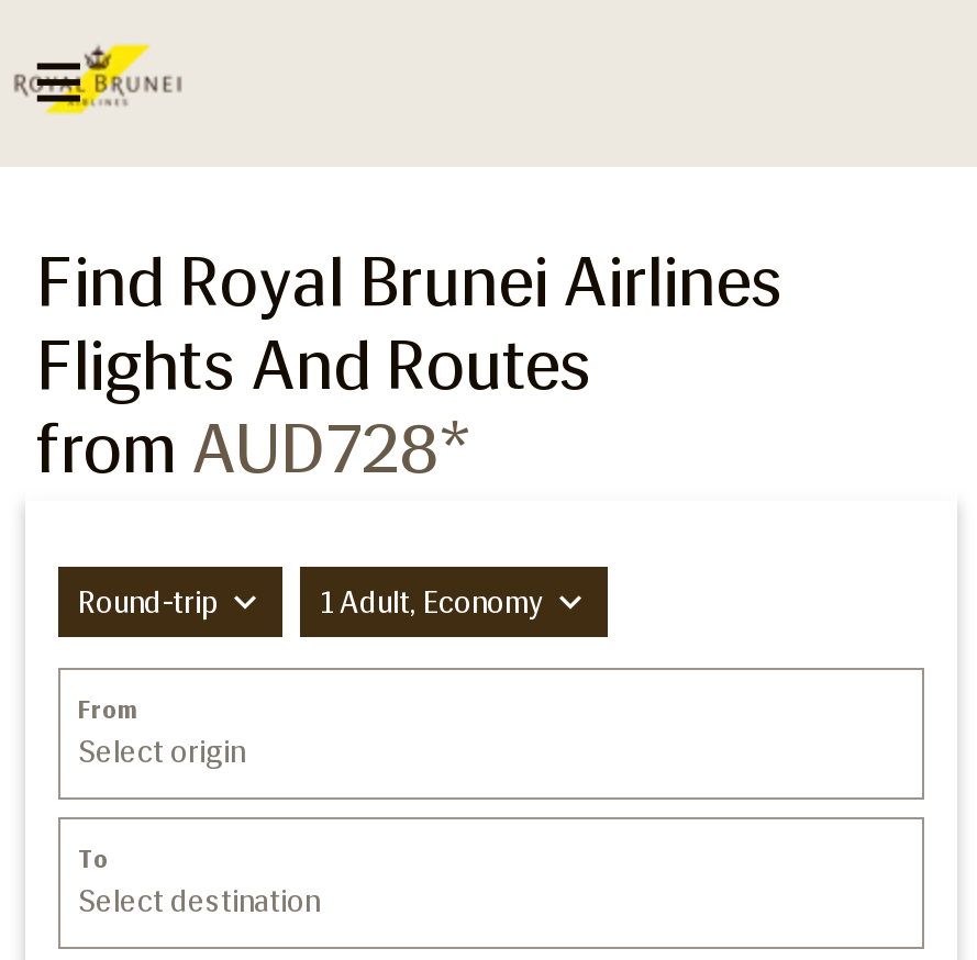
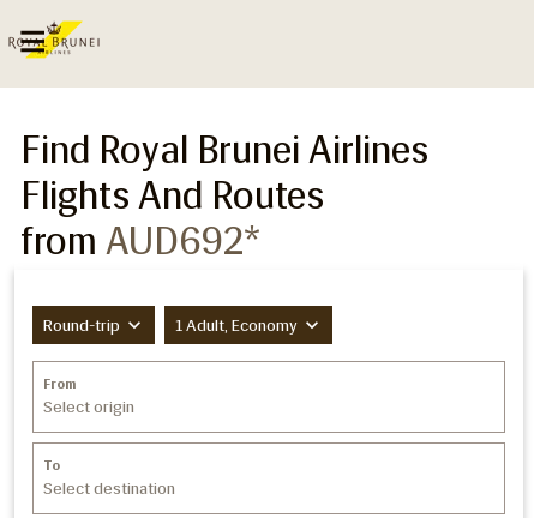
[36,406,469,490] from AUD728* -> [20,218,260,264] from AUD692*

